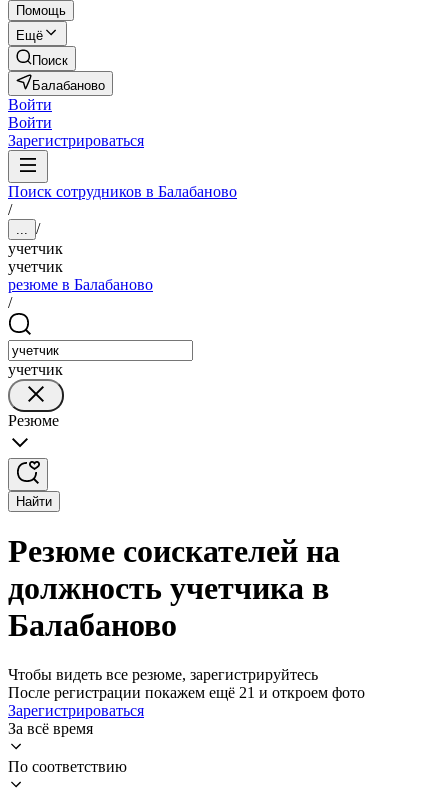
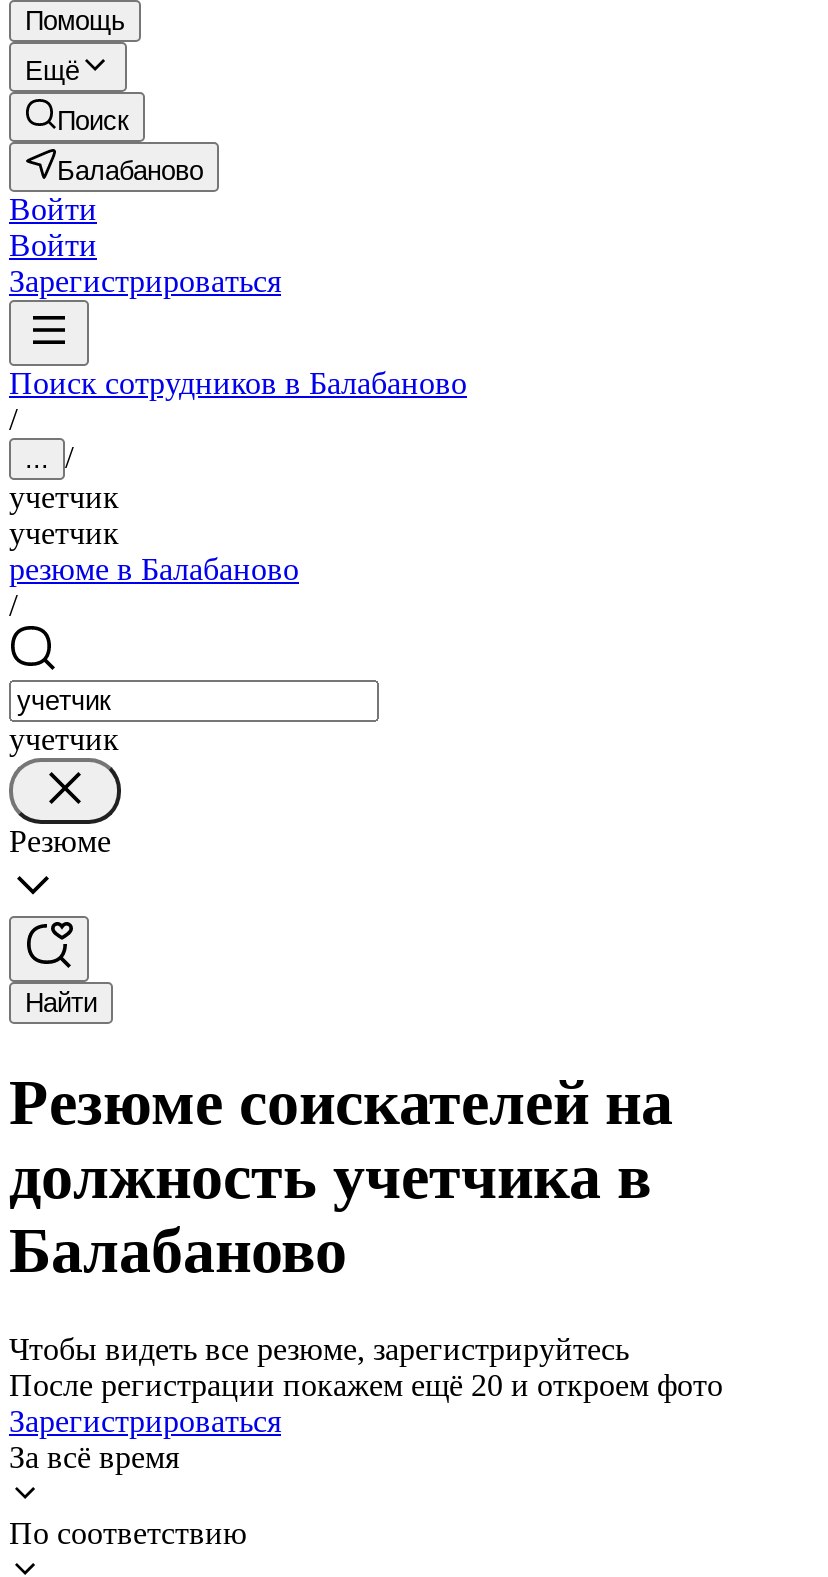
[8,684,365,701] После регистрации покажем ещё 21 и откроем фото -> [9,1368,723,1402] После регистрации покажем ещё 20 и откроем фото

